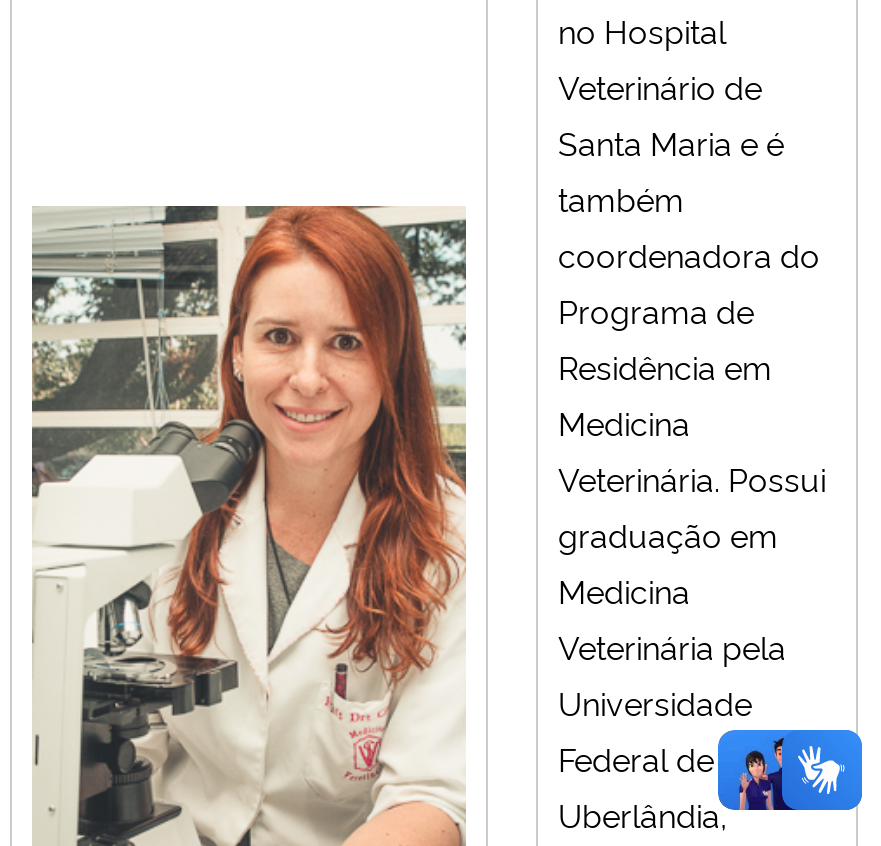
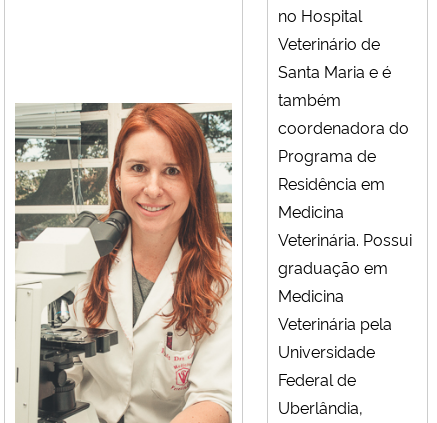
[716,728,864,812] [image] -> none

